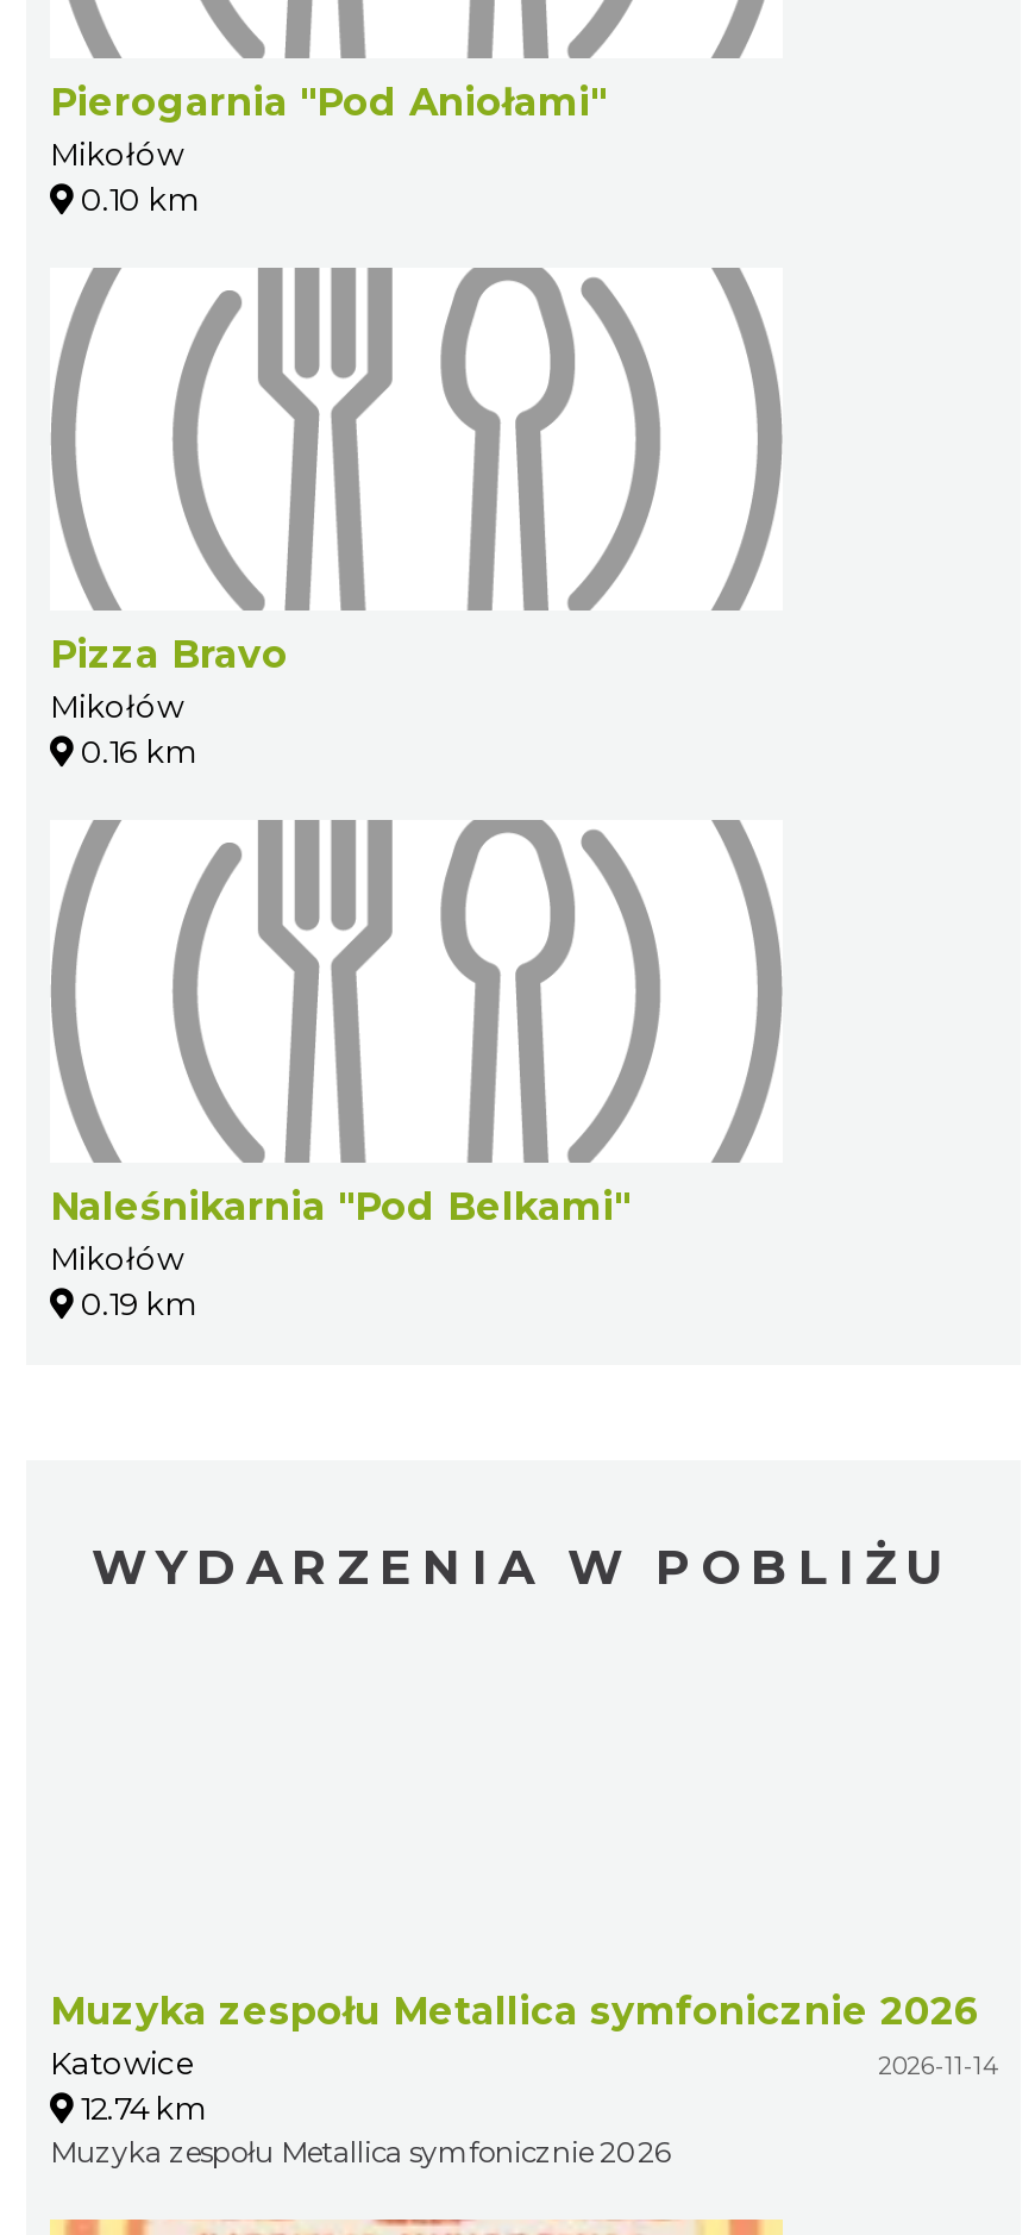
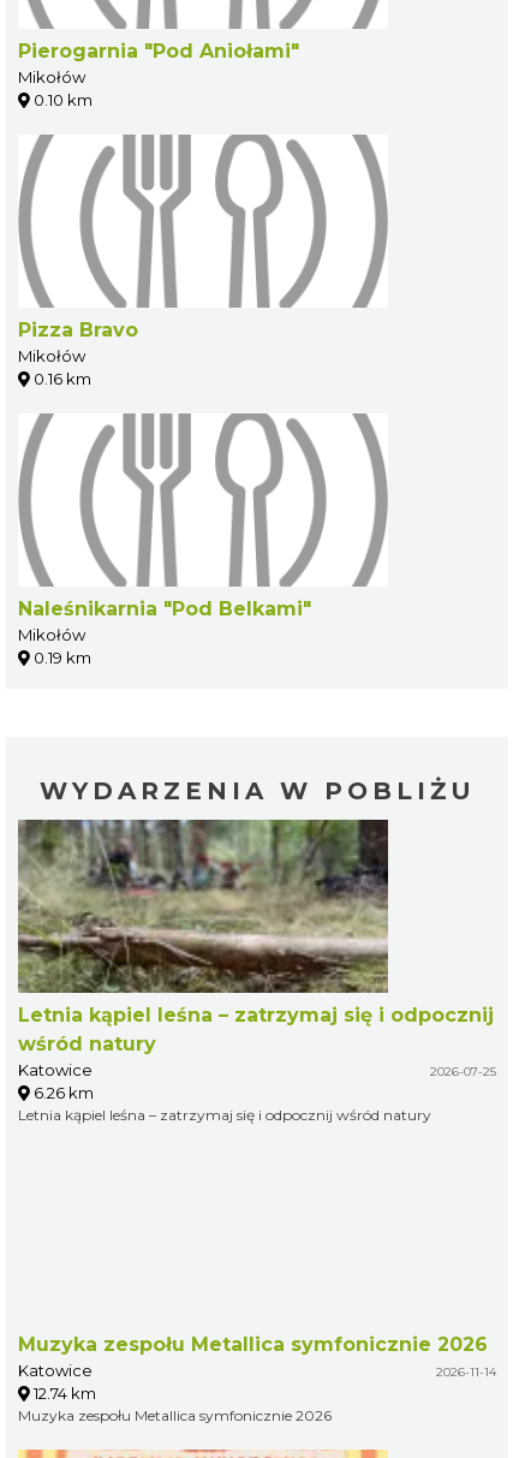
none -> [17,819,496,1124] [image] | Letnia kąpiel leśna – zatrzymaj się i odpocznij | wśród natury | Katowice | 2026-07-25 | 6.26 km | Letnia kąpiel leśna – zatrzymaj się i odpocznij wśród natury

